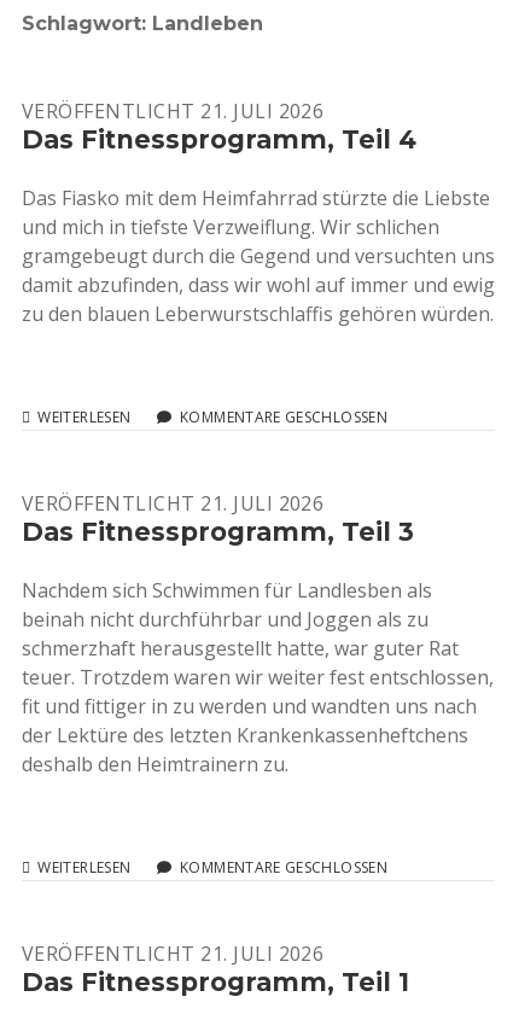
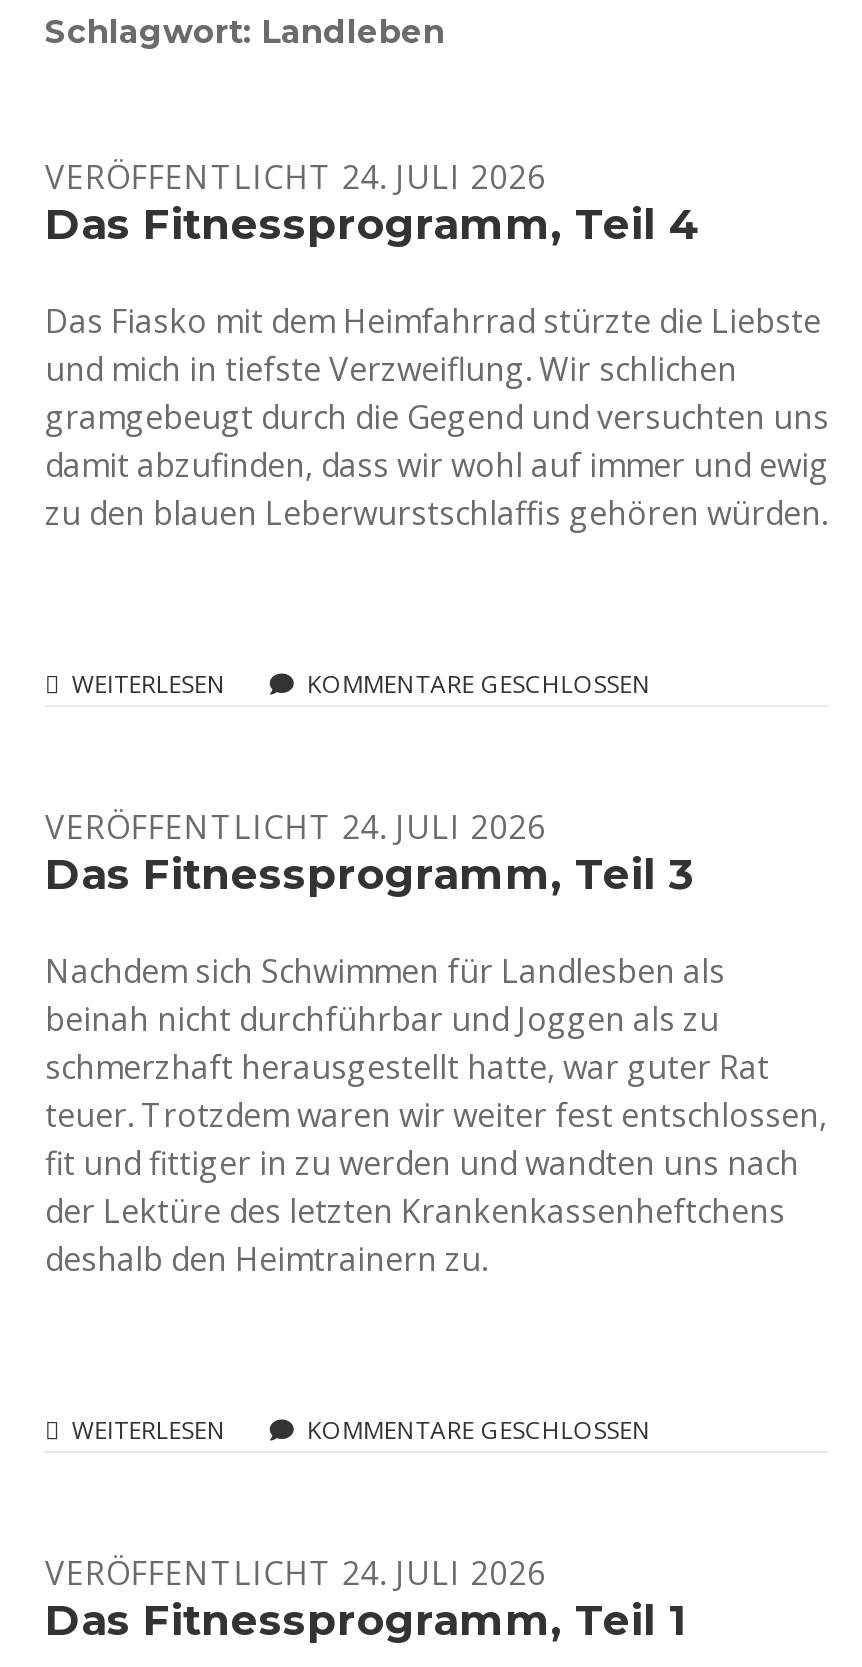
[22,98,324,124] VERÖFFENTLICHT 21. JULI 2026 -> [45,155,546,199] VERÖFFENTLICHT 24. JULI 2026
[22,490,324,517] VERÖFFENTLICHT 21. JULI 2026 -> [45,805,546,849] VERÖFFENTLICHT 24. JULI 2026
[22,940,324,967] VERÖFFENTLICHT 21. JULI 2026 -> [45,1551,546,1595] VERÖFFENTLICHT 24. JULI 2026

